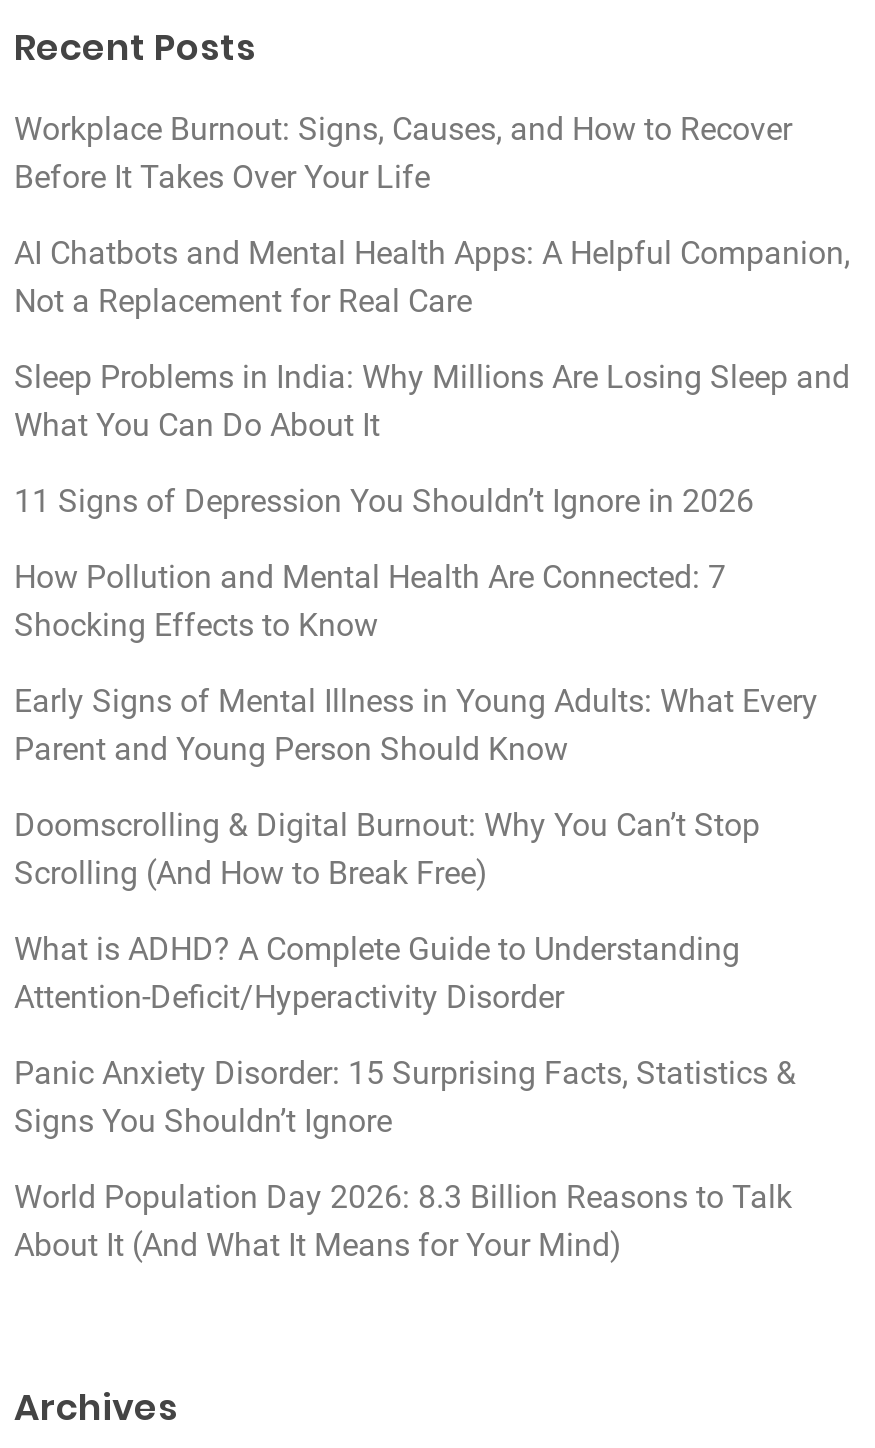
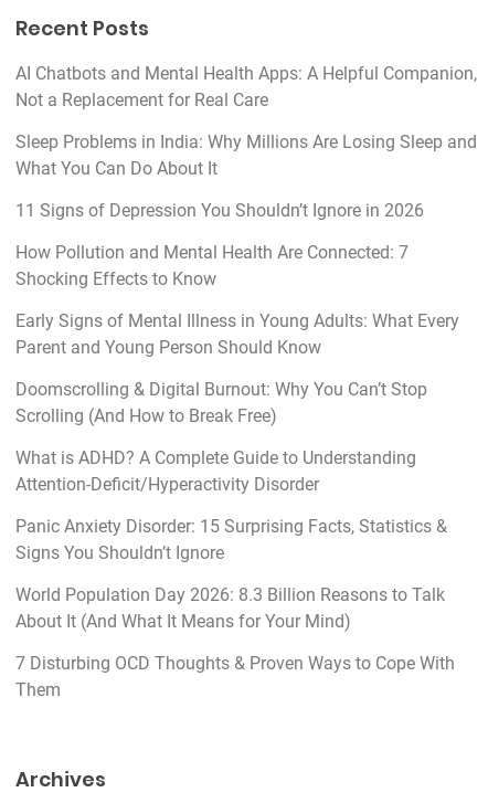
[14,110,792,196] Workplace Burnout: Signs, Causes, and How to Recover | Before It Takes Over Your Life -> none
moved [14,234,850,1264] -> [15,63,477,632]: AI Chatbots and Mental Health Apps: A Helpful Companion, | Not a Replacement for Real Care | Sleep Problems in India: Why Millions Are Losing Sleep and | ... | World Population Day 2026: 8.3 Billion Reasons to Talk | About It (And What It Means for Your Mind)
none -> [15,653,455,700] 7 Disturbing OCD Thoughts & Proven Ways to Cope With | Them

